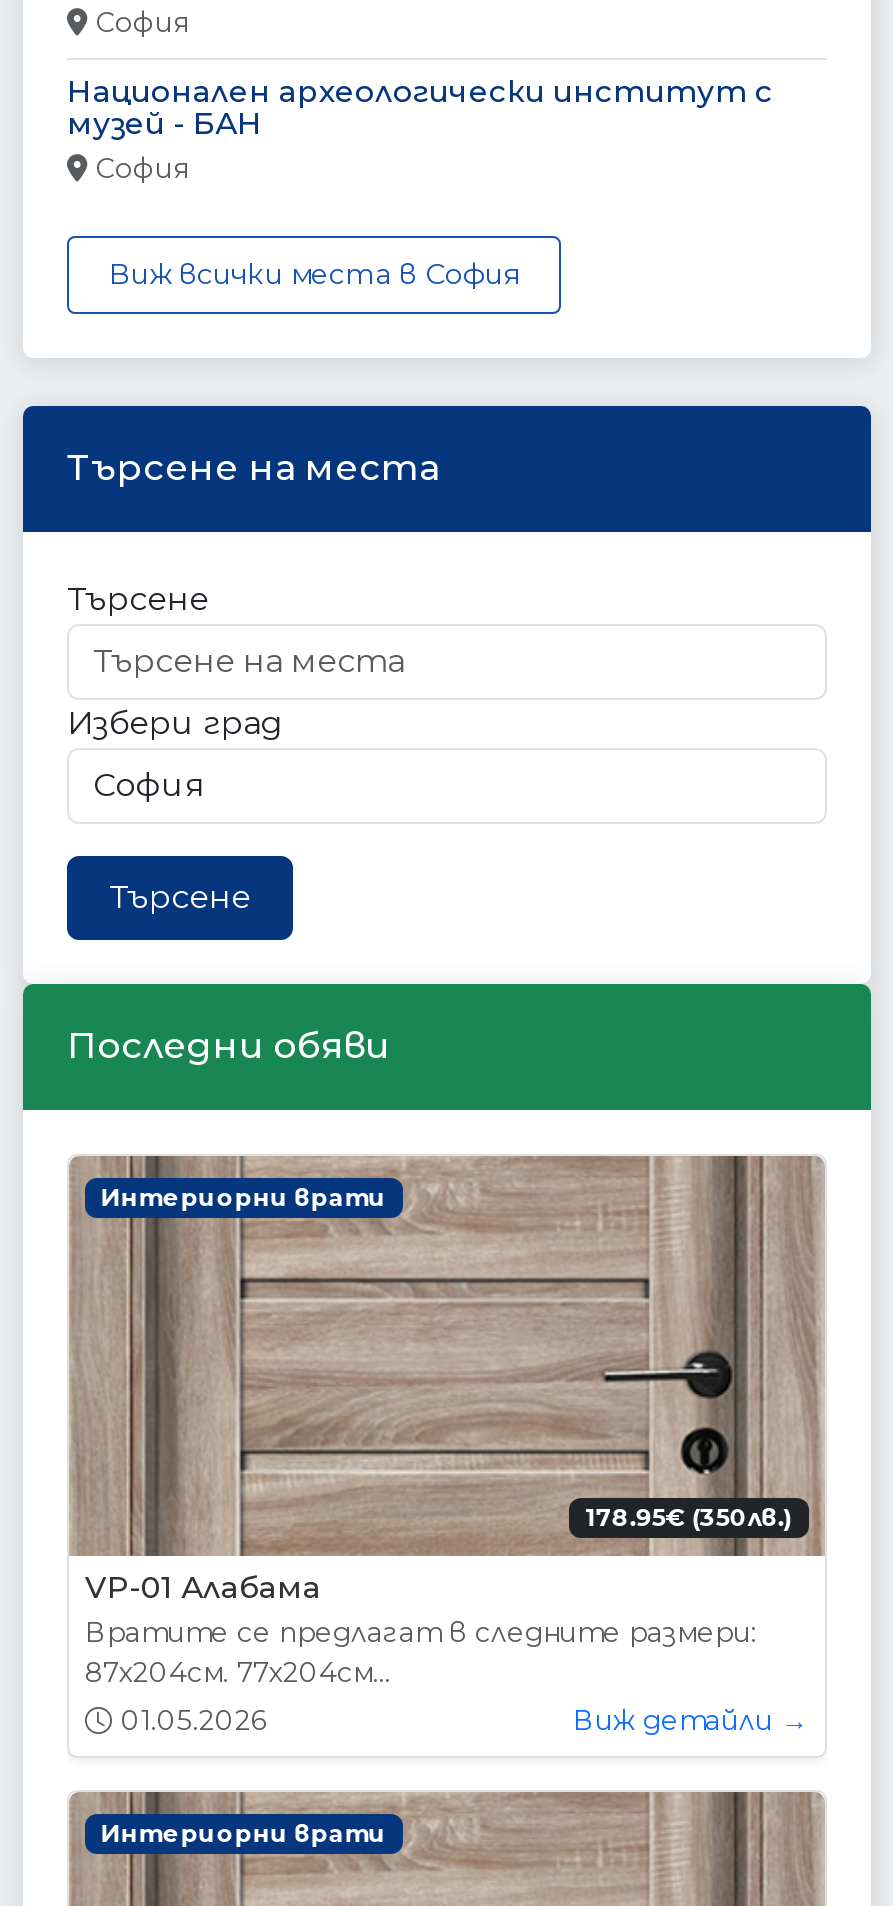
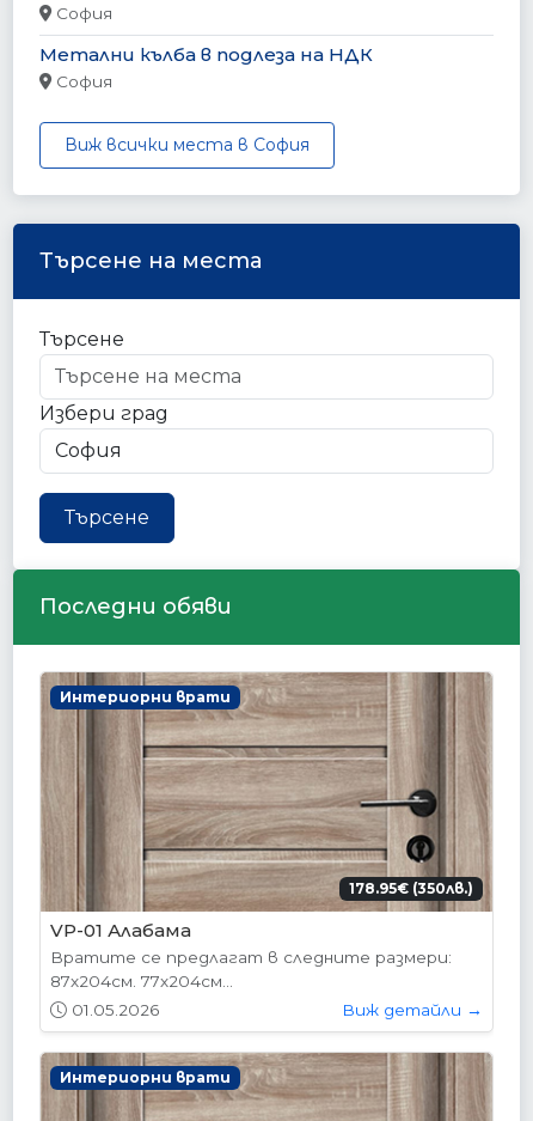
[67,72,773,142] Национален археологически институт с | музей - БАН -> [39,43,373,66] Метални кълба в подлеза на НДК

